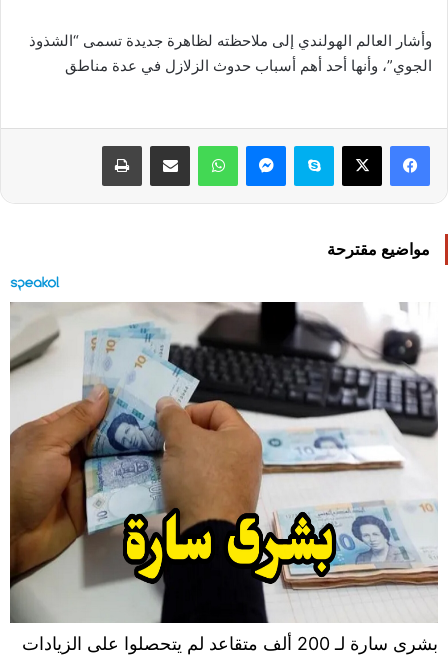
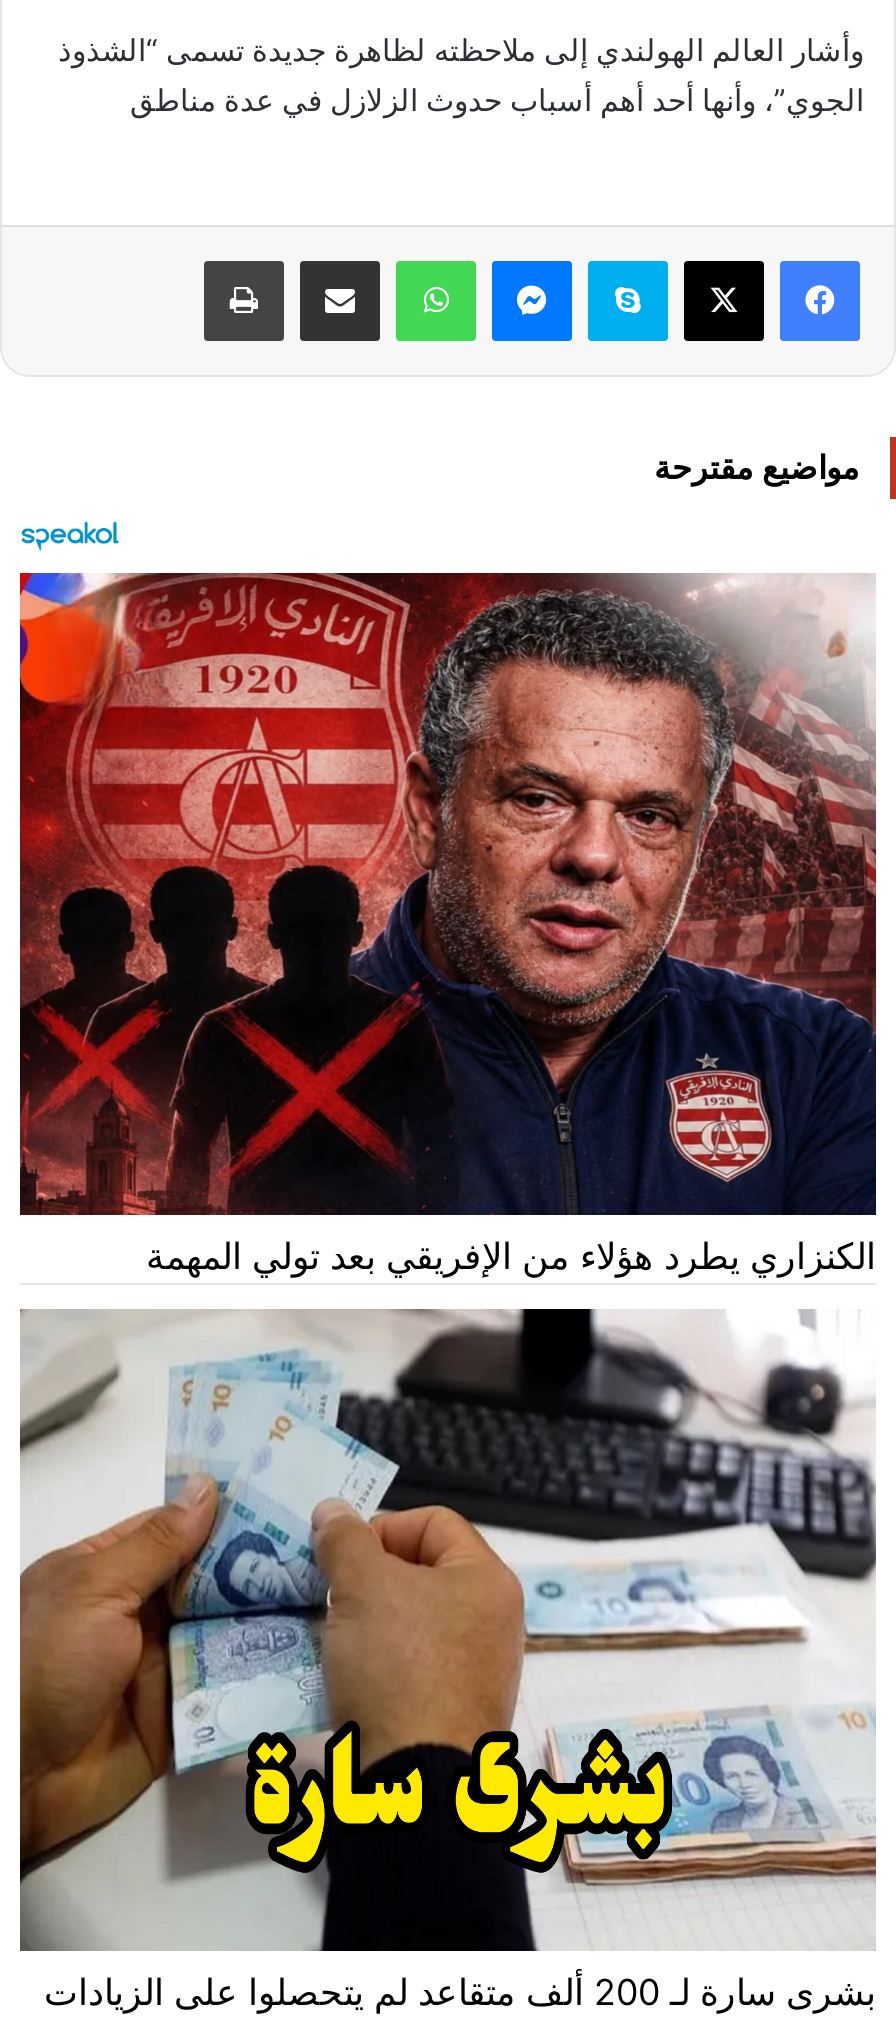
none -> [18,571,878,1277] [image] | الكنزاري يطرد هؤلاء من الإفريقي بعد تولي المهمة

